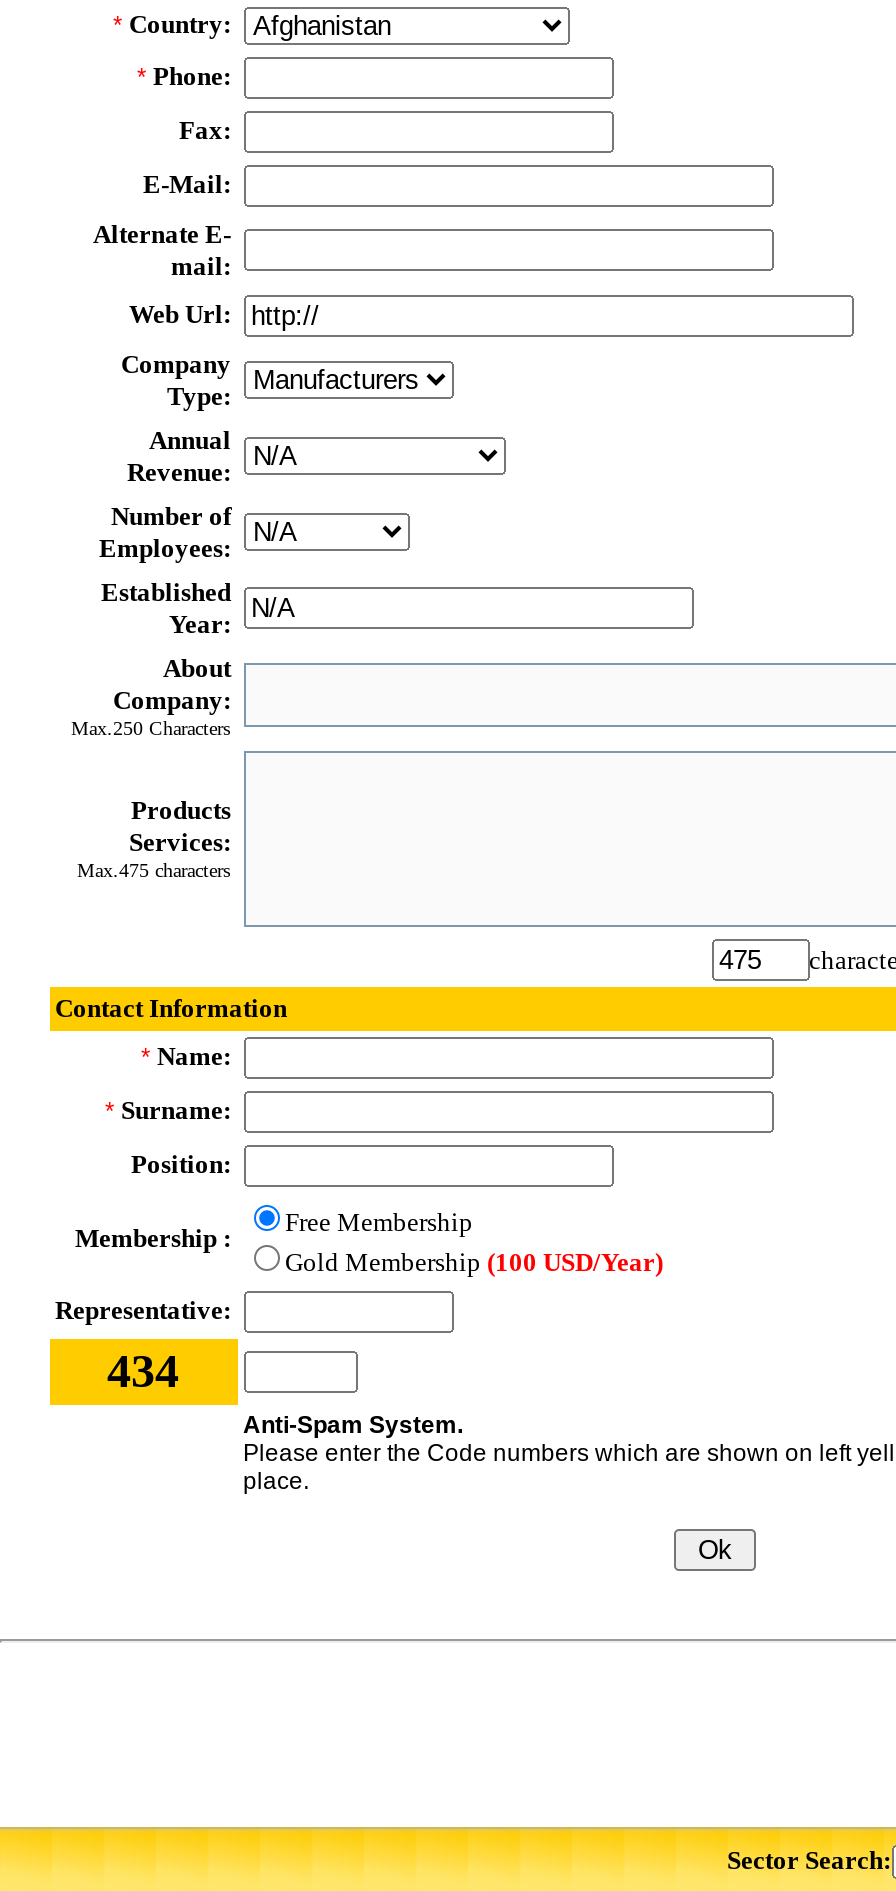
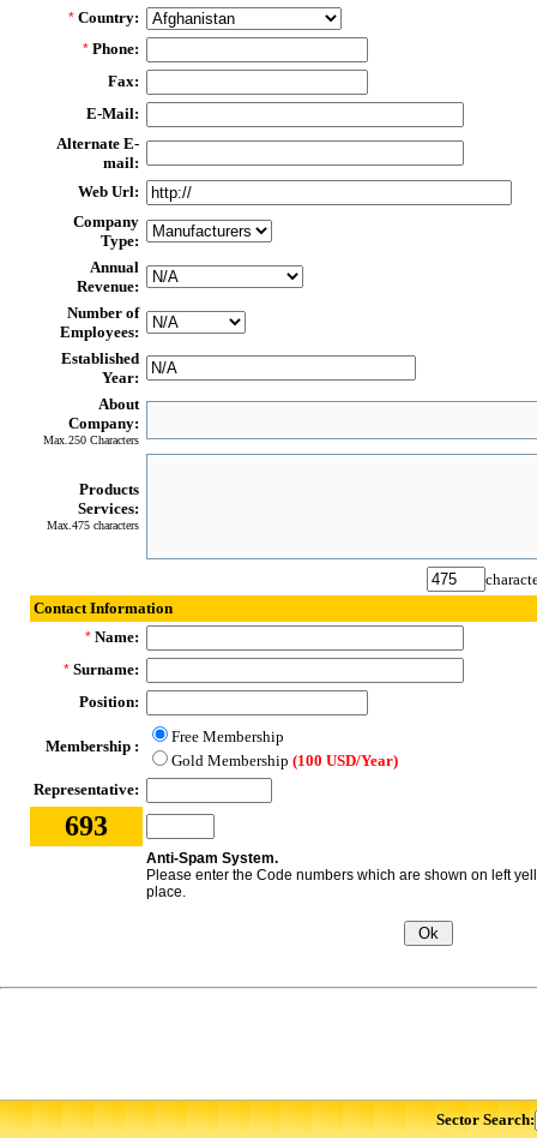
[107,1345,179,1397] 434 -> [64,810,107,841] 693

